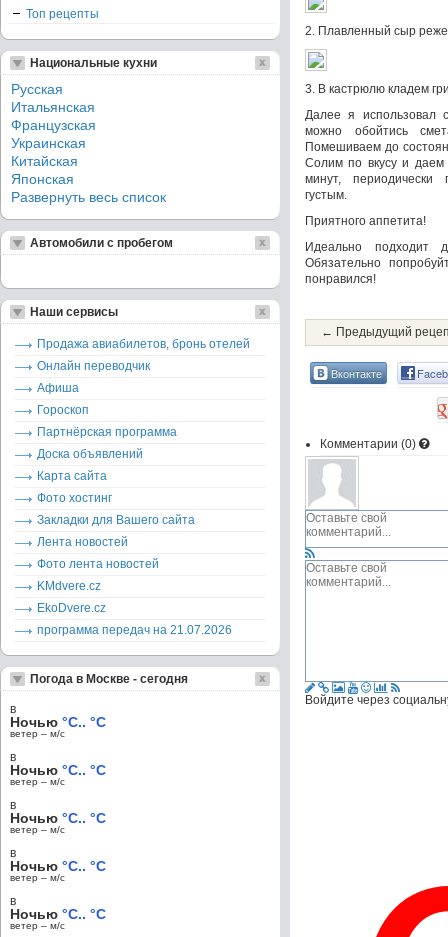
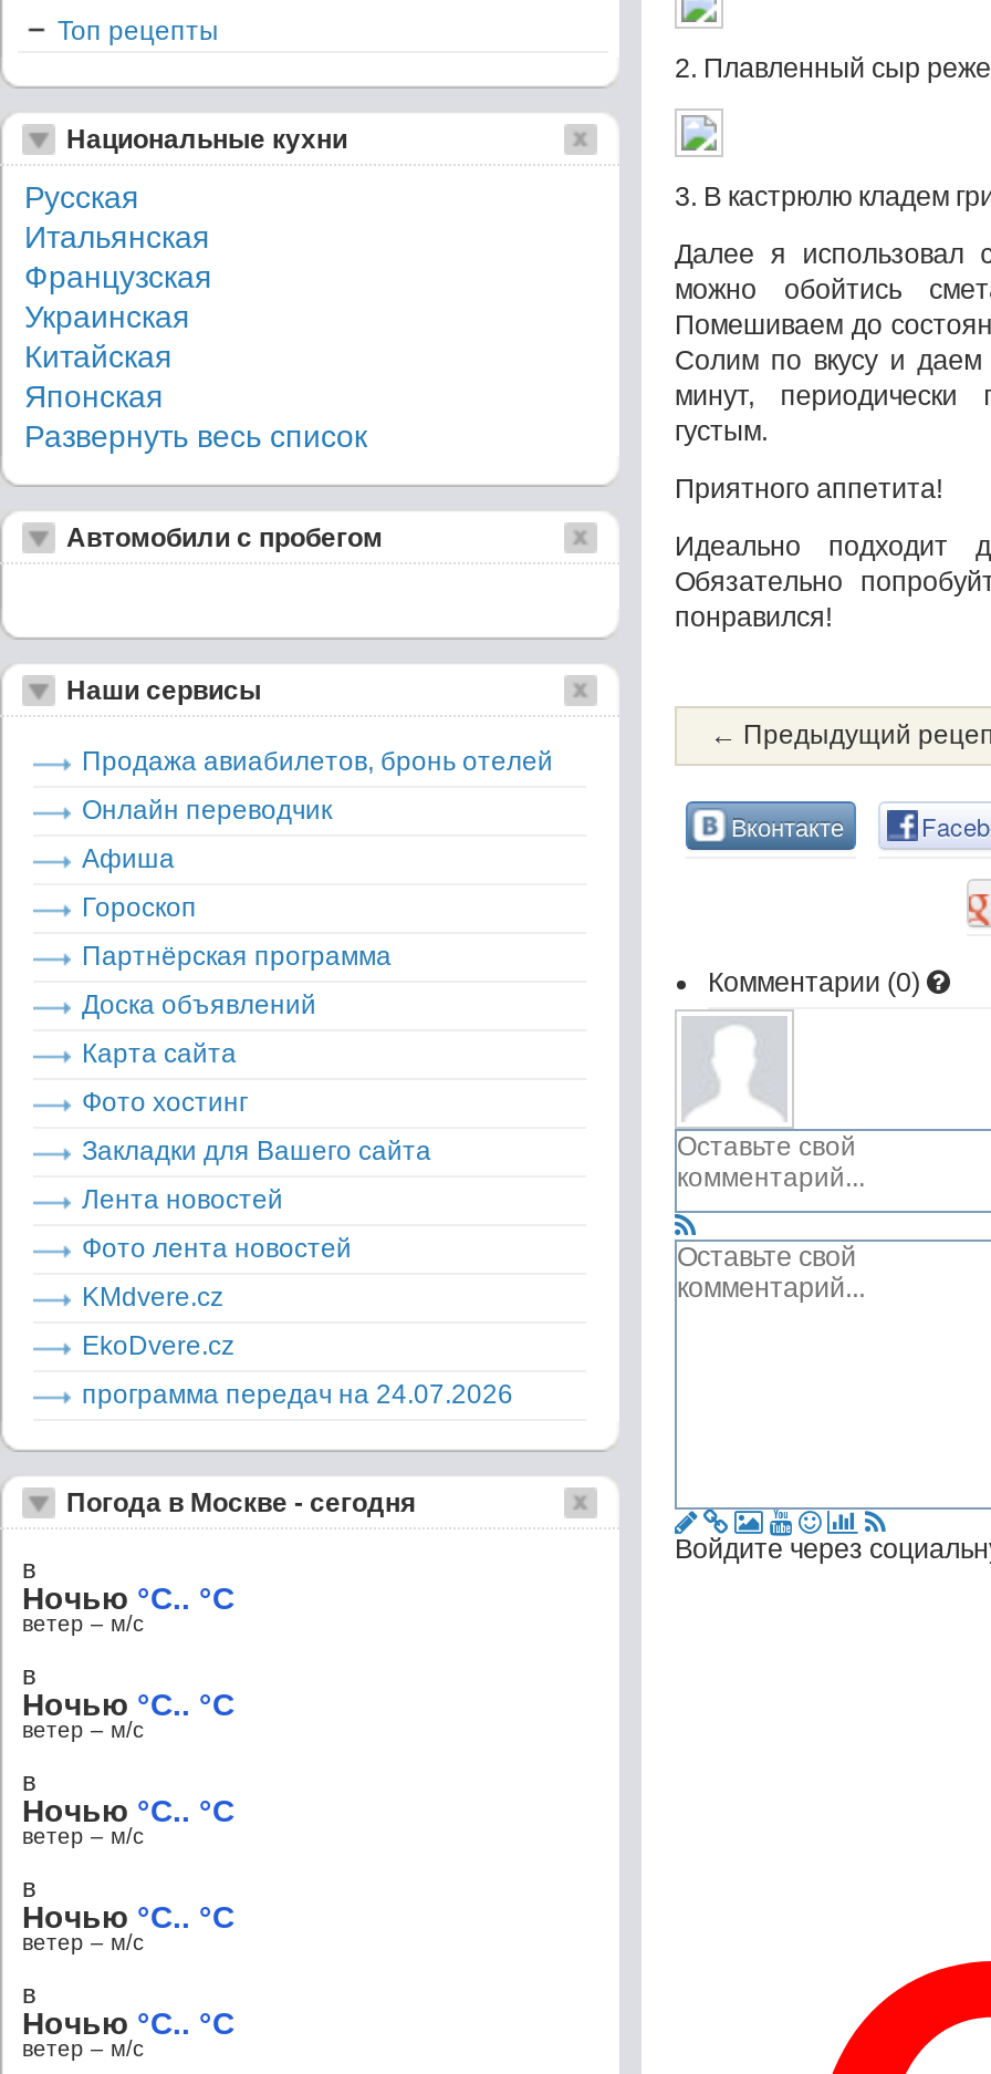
[37,623,232,637] программа передач на 21.07.2026 -> [82,1379,513,1410] программа передач на 24.07.2026

